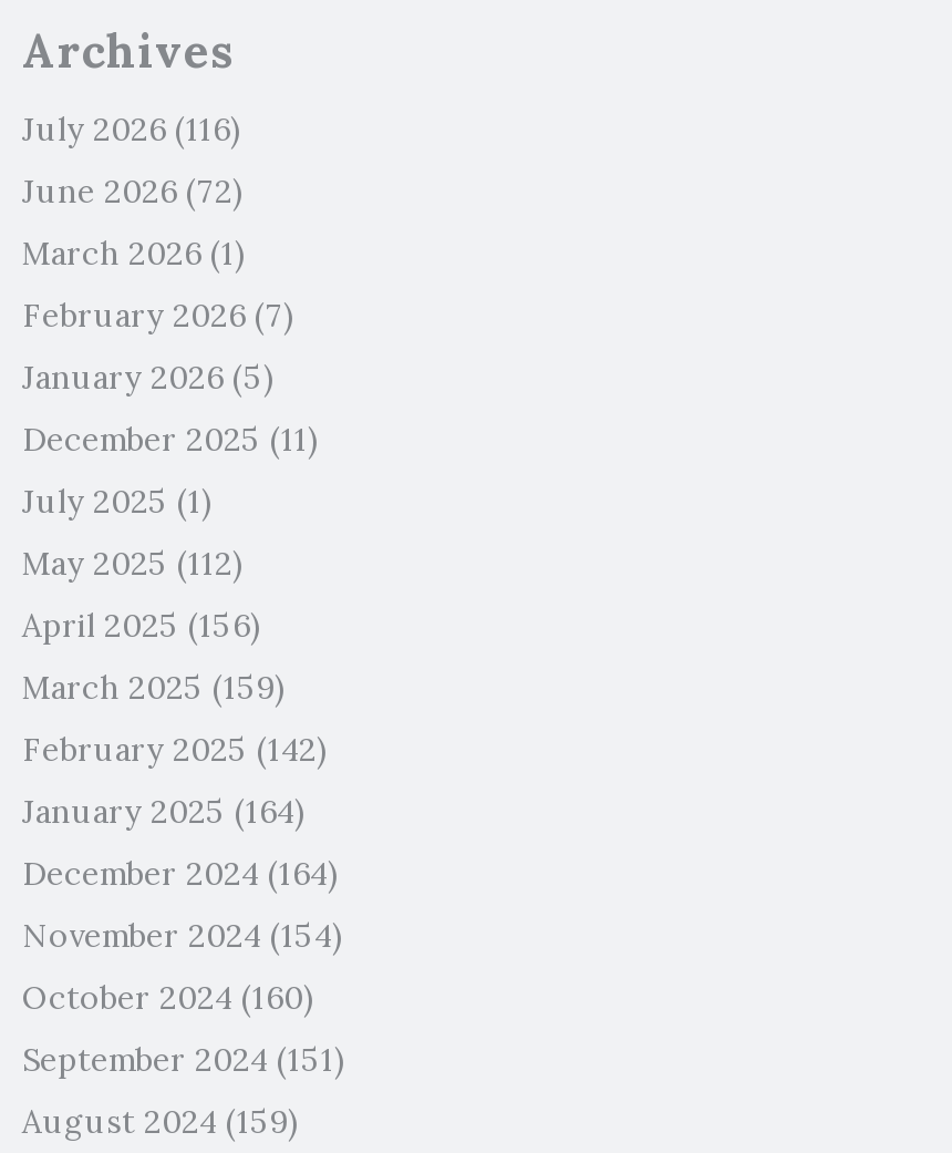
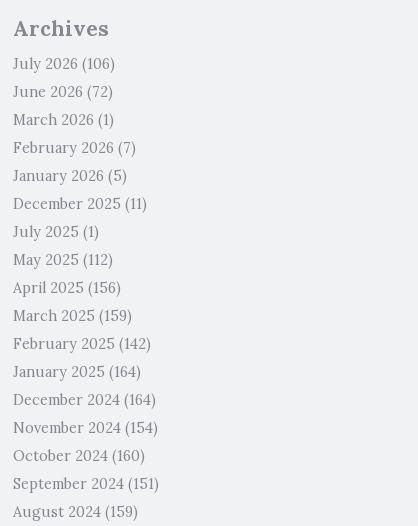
[22,110,241,150] July 2026 (116) -> [13,55,115,73] July 2026 (106)

